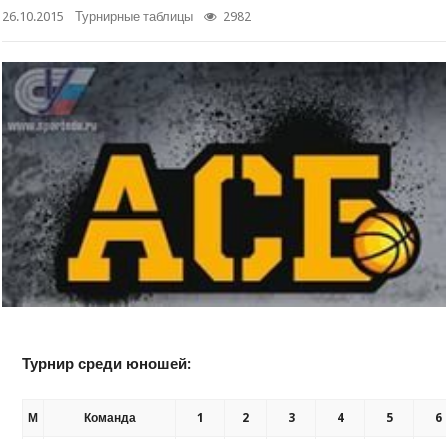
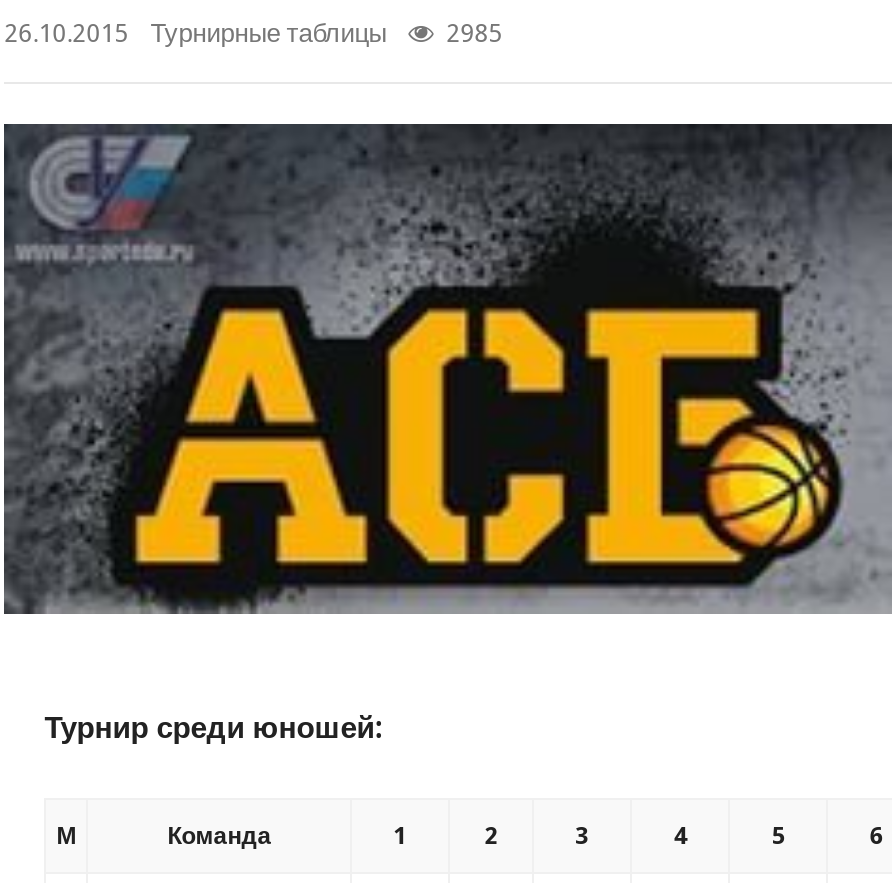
[2,9,251,24] 26.10.2015 Турнирные таблицы 2982 -> [4,18,502,48] 26.10.2015 Турнирные таблицы 2985

